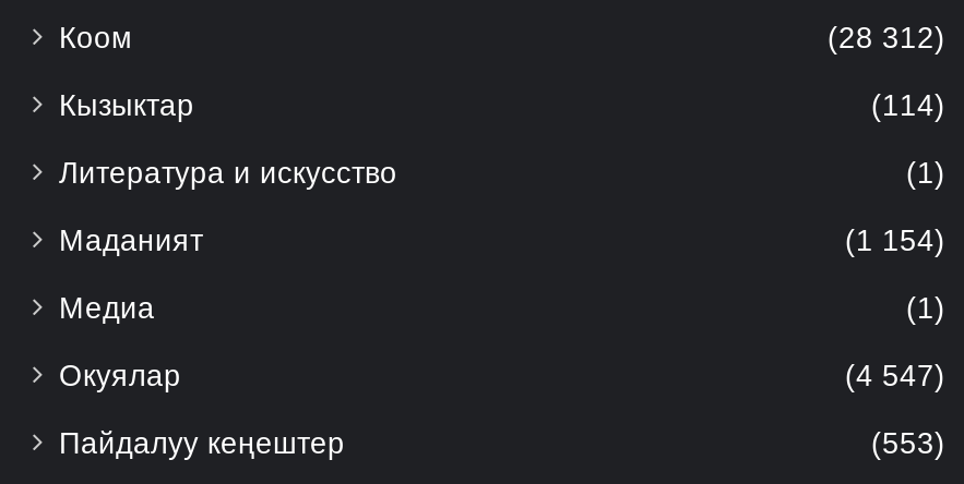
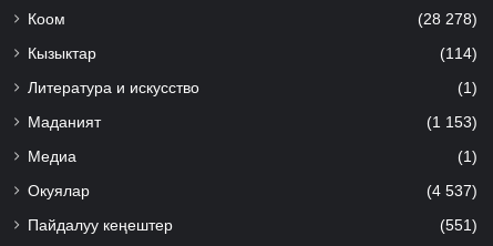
[828,22,945,54] (28 312) -> [418,11,477,28] (28 278)
[845,224,945,257] (1 154) -> [427,114,477,131] (1 153)
[845,360,945,392] (4 547) -> [427,183,477,199] (4 537)
[871,427,945,460] (553) -> [440,217,477,234] (551)

